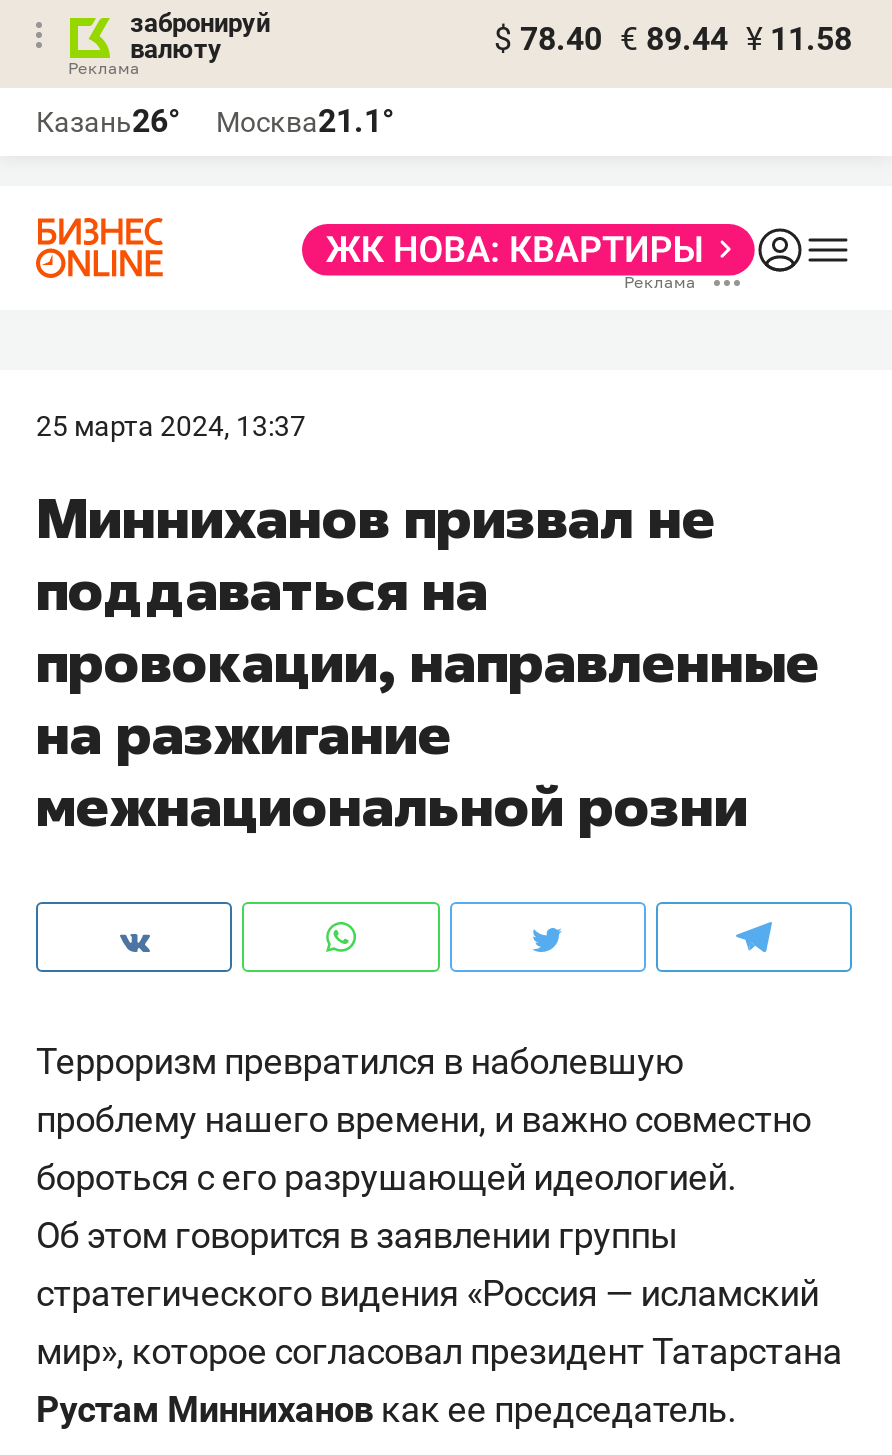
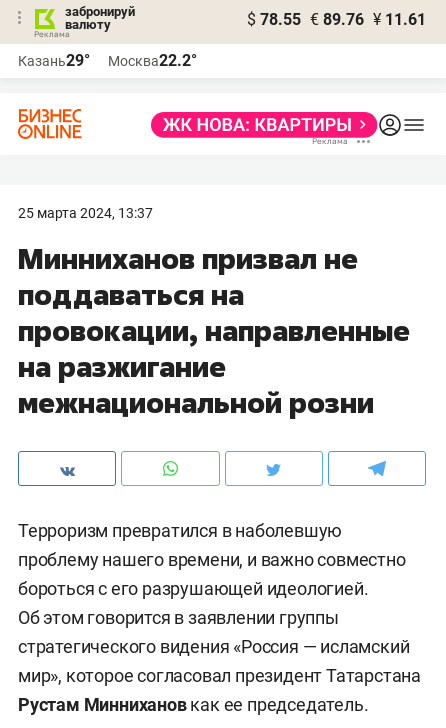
[494,20,852,58] $ 78.40 € 89.44 ¥ 11.58 -> [247,10,426,29] $ 78.55 € 89.76 ¥ 11.61
[36,102,180,140] Казань26° -> [18,51,90,70] Казань29°
[216,102,394,140] Москва21.1° -> [108,51,197,70] Москва22.2°

